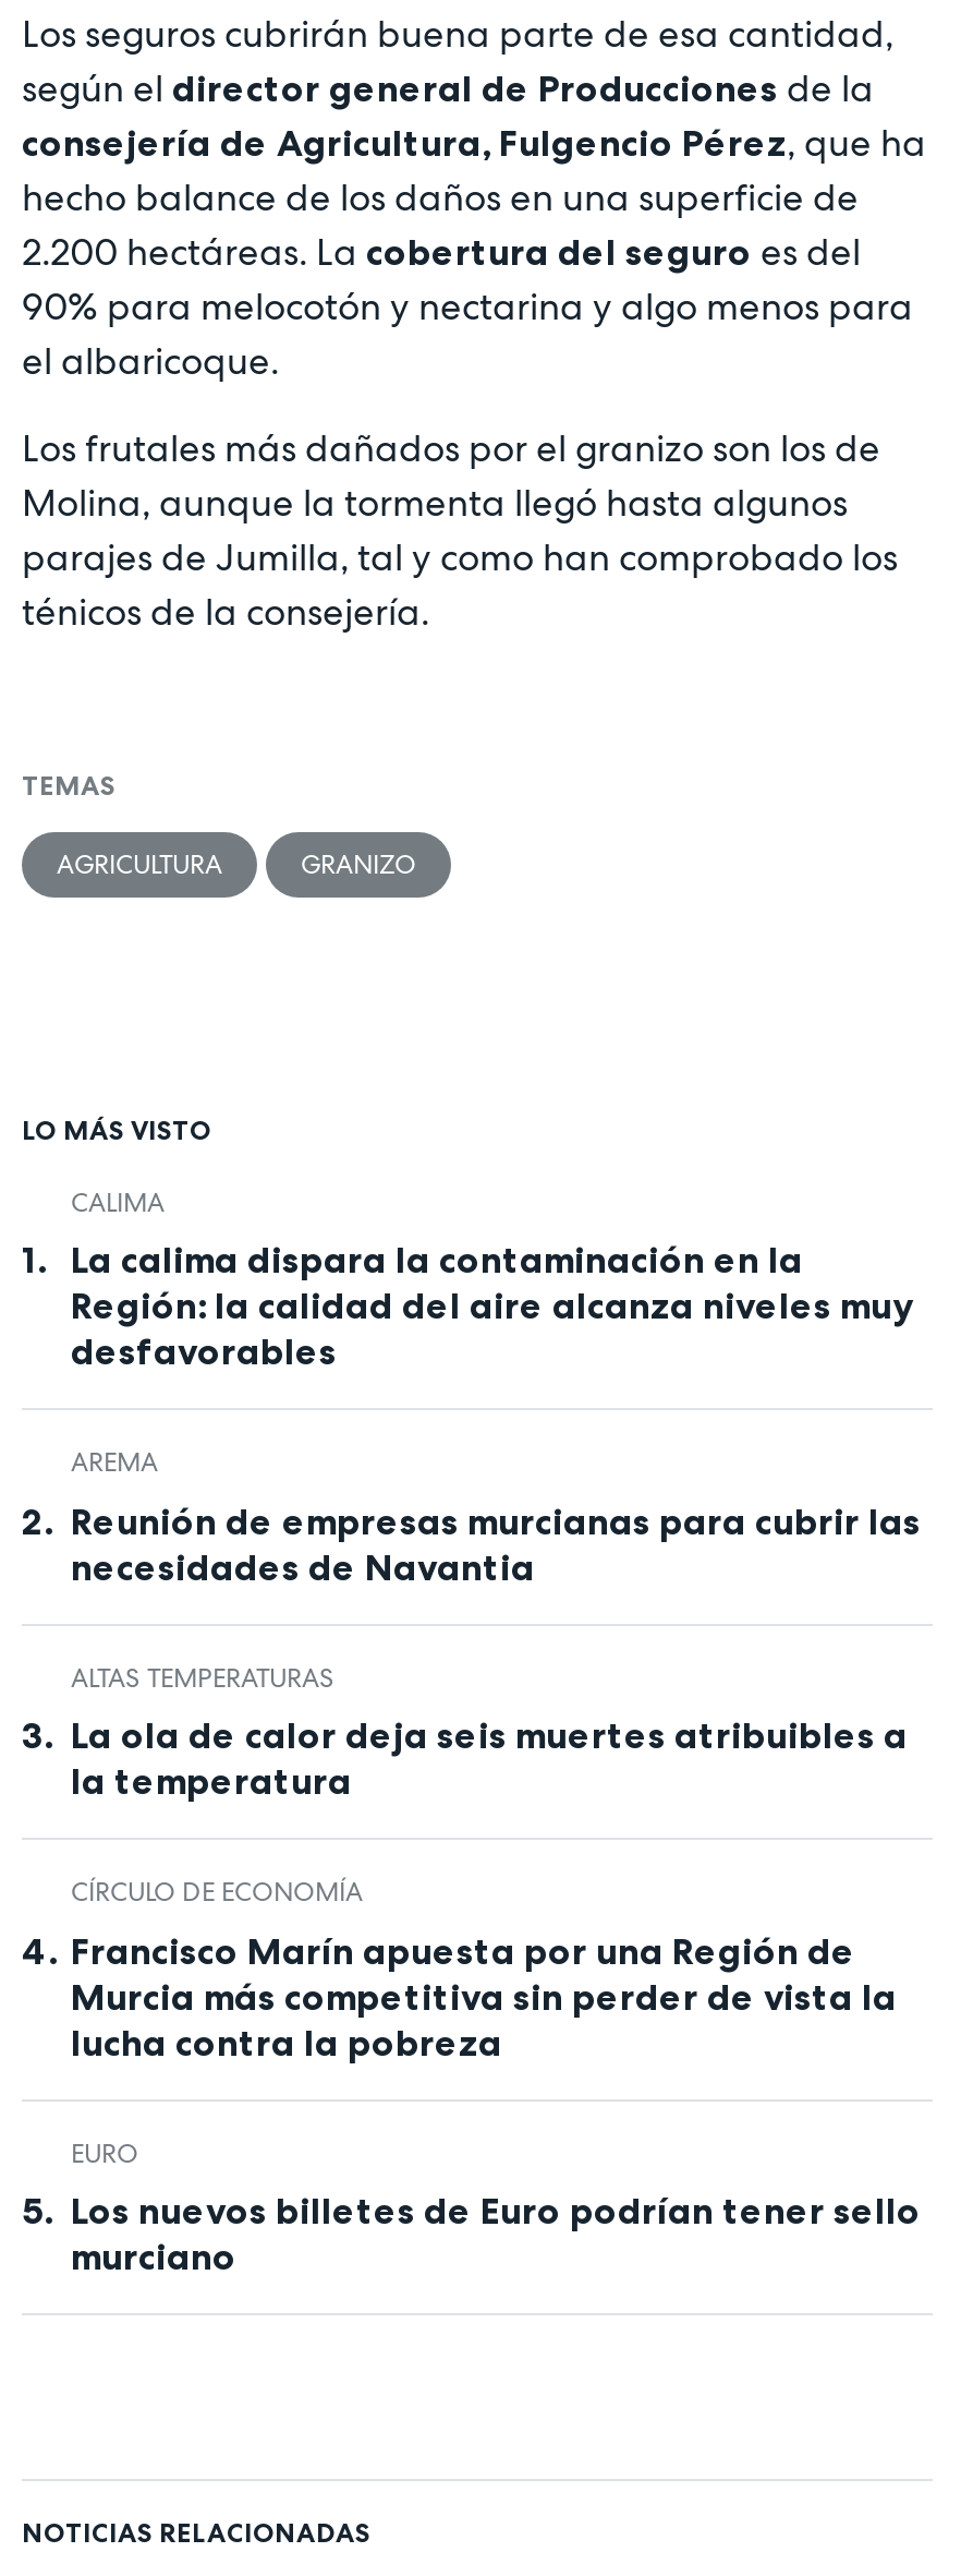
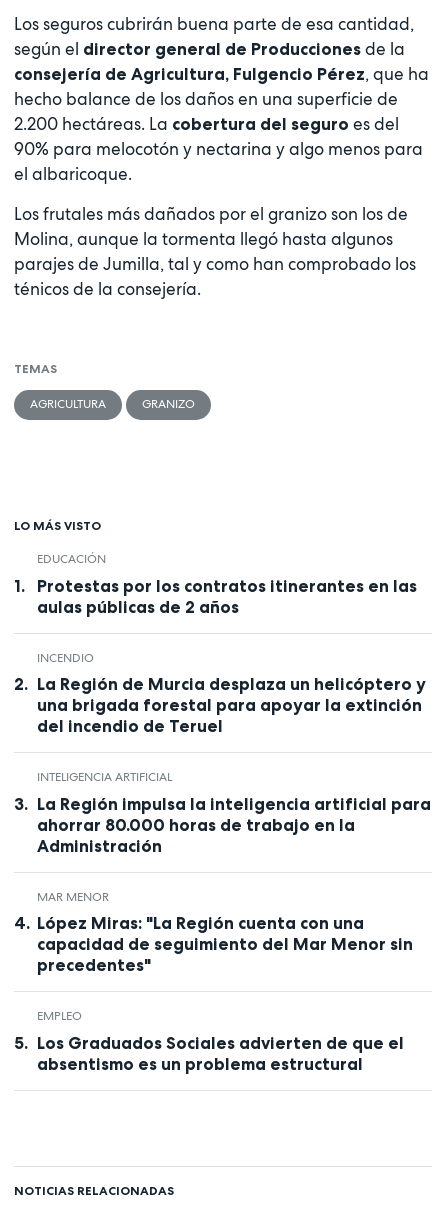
[71,1186,914,1374] CALIMA | La calima dispara la contaminación en la | Región: la calidad del aire alcanza niveles muy | desfavorables -> [36,551,416,617] EDUCACIÓN | Protestas por los contratos itinerantes en las | aulas públicas de 2 años
[71,1446,921,1589] AREMA | Reunión de empresas murcianas para cubrir las | necesidades de Navantia -> [36,650,425,736] INCENDIO | La Región de Murcia desplaza un helicóptero y | una brigada forestal para apoyar la extinción | del incendio de Teruel
[71,1661,908,1804] ALTAS TEMPERATURAS | La ola de calor deja seis muertes atribuibles a | la temperatura -> [36,769,430,856] INTELIGENCIA ARTIFICIAL | La Región impulsa la inteligencia artificial para | ahorrar 80.000 horas de trabajo en la | Administración
[71,1876,897,2065] CÍRCULO DE ECONOMÍA | Francisco Marín apuesta por una Región de | Murcia más competitiva sin perder de vista la | lucha contra la pobreza -> [36,889,412,975] MAR MENOR | López Miras: "La Región cuenta con una | capacidad de seguimiento del Mar Menor sin | precedentes"
[71,2137,921,2280] EURO | Los nuevos billetes de Euro podrían tener sello | murciano -> [36,1008,403,1074] EMPLEO | Los Graduados Sociales advierten de que el | absentismo es un problema estructural

